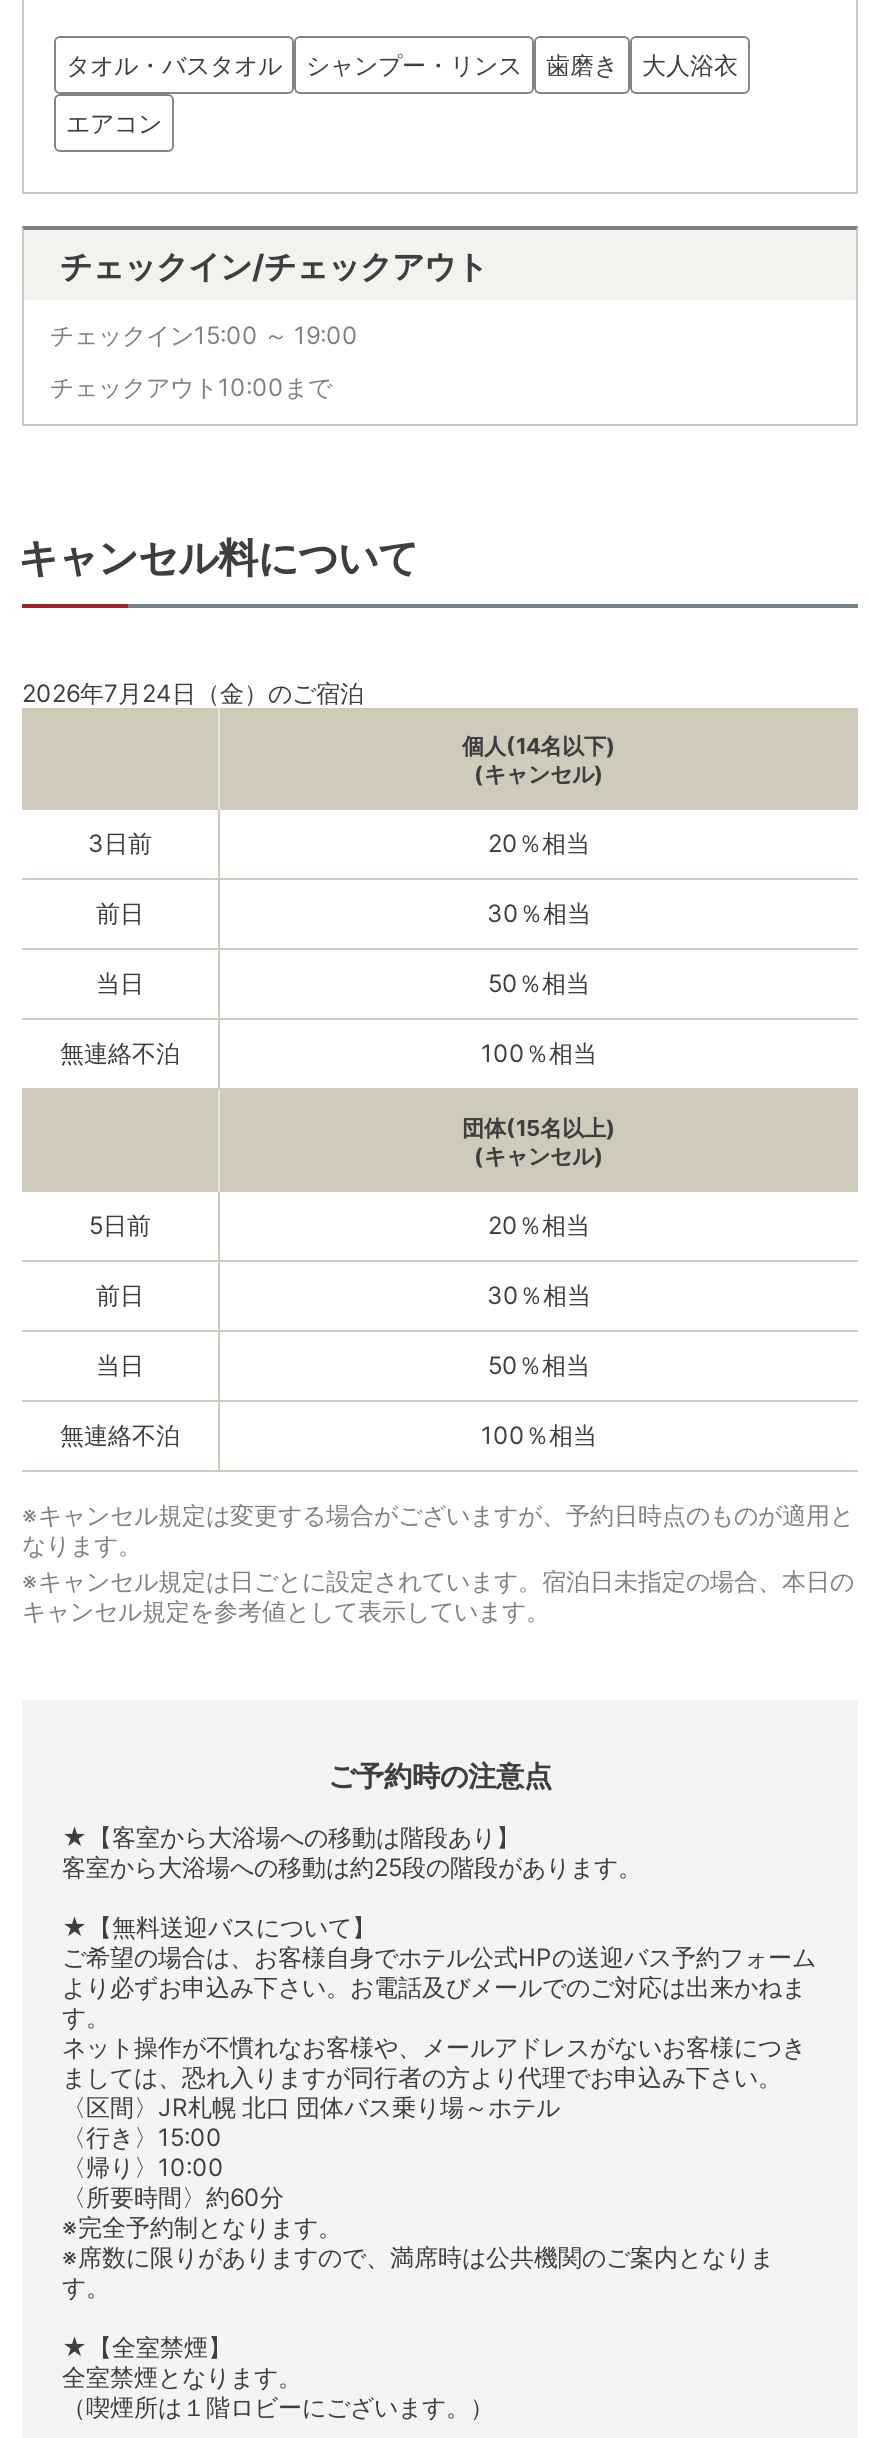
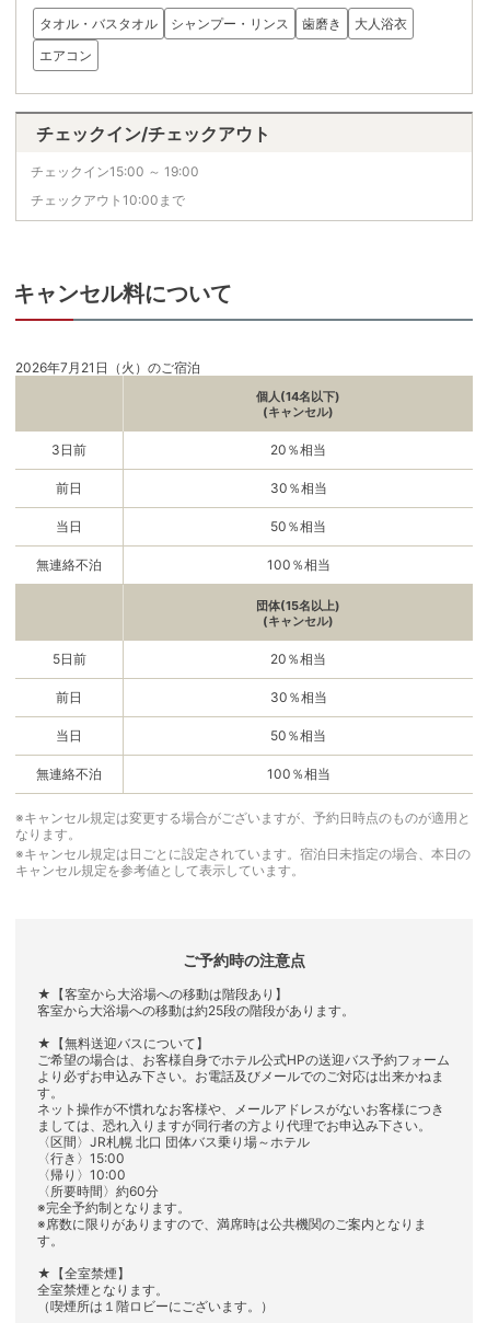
[22,677,364,707] 2026年7月24日（金）のご宿泊 -> [15,359,200,375] 2026年7月21日（火）のご宿泊

